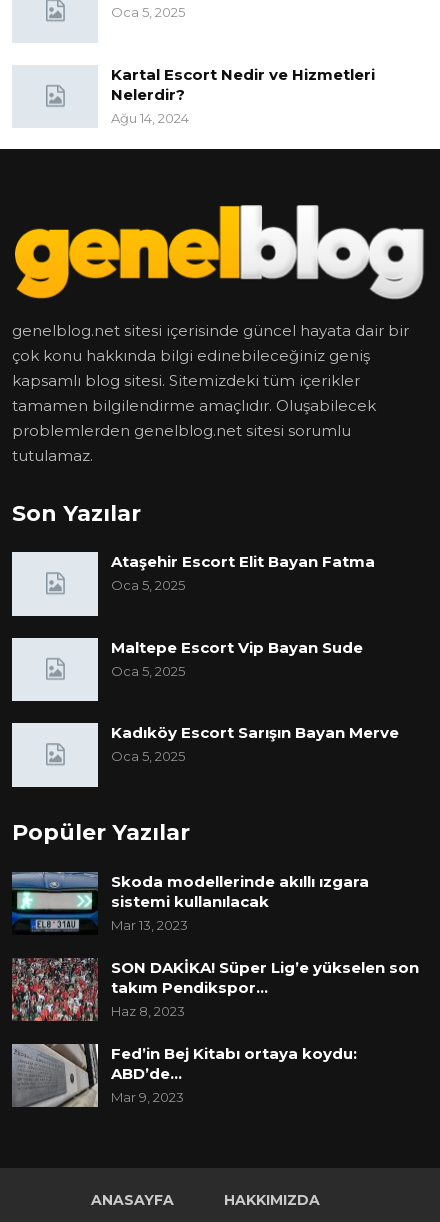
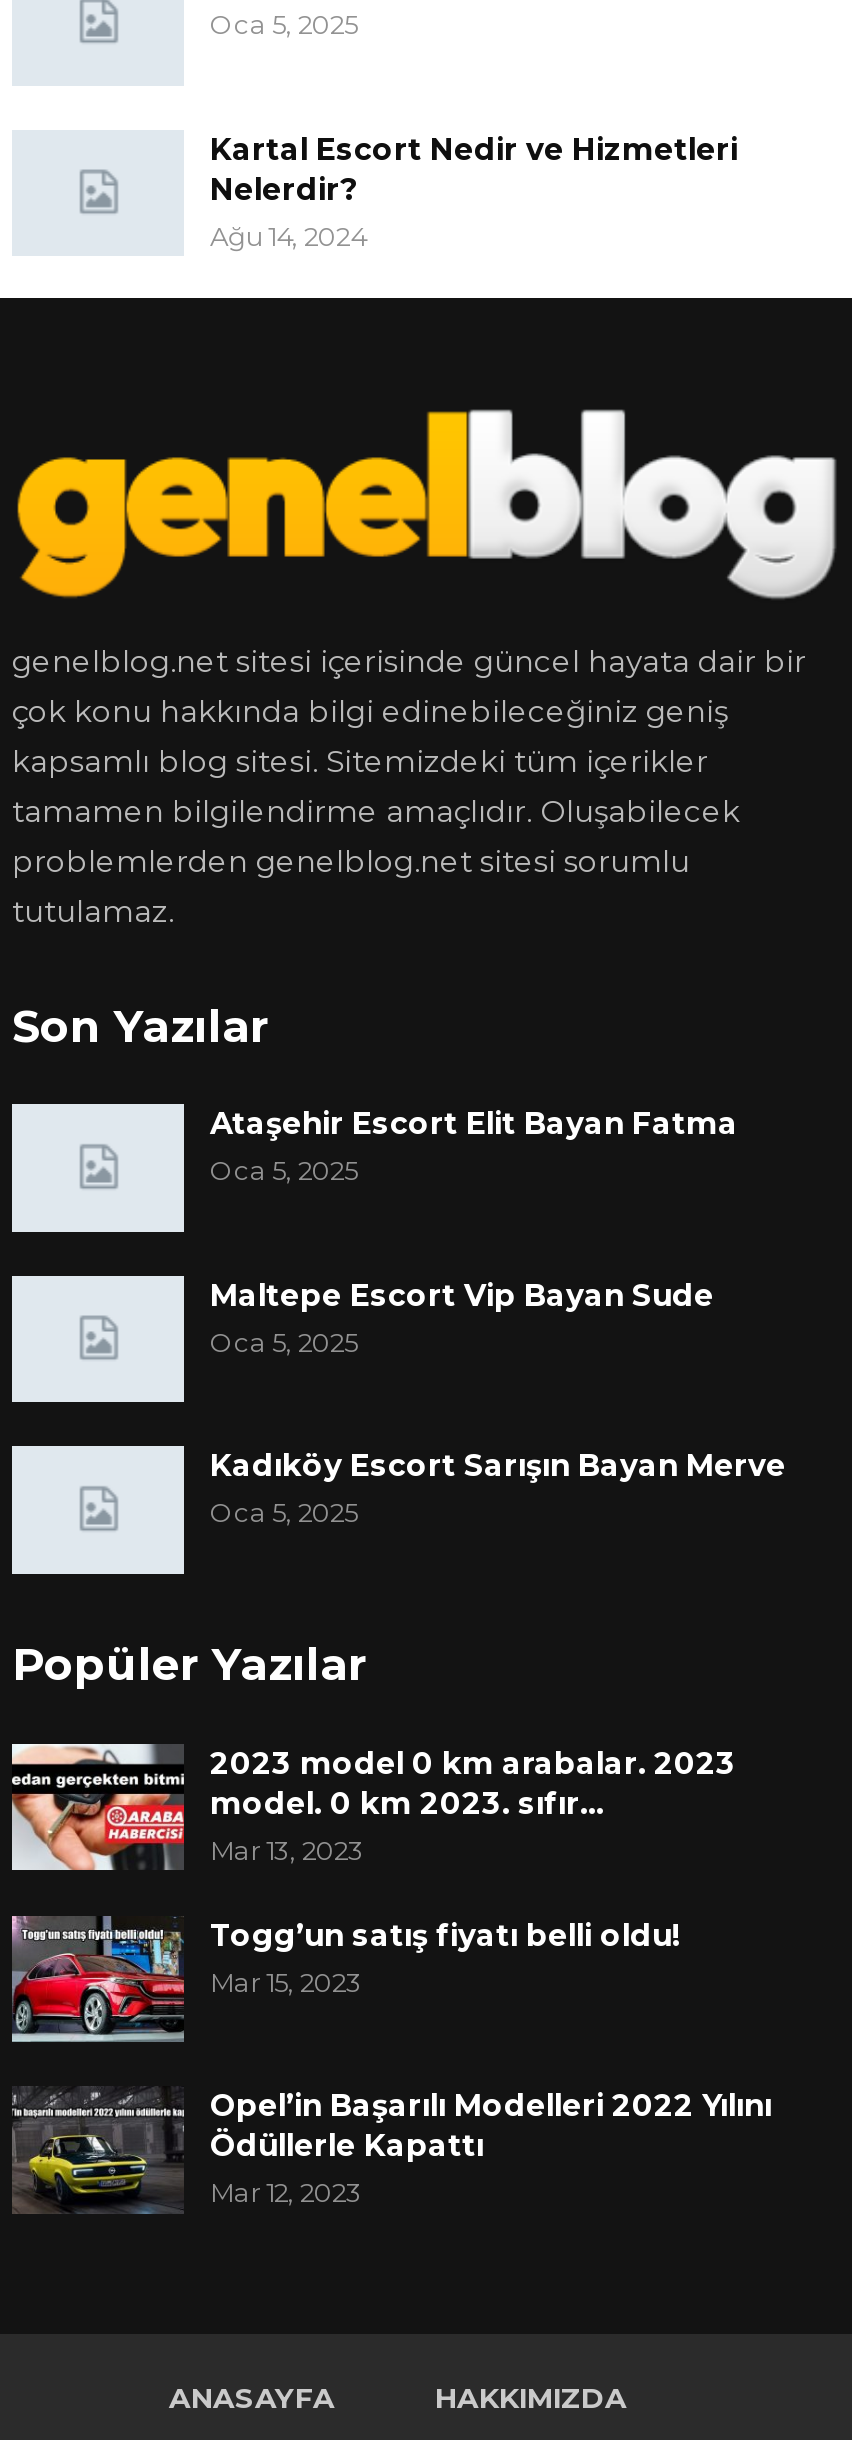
[11,872,369,936] [image] | Skoda modellerinde akıllı ızgara | sistemi kullanılacak -> [10,1743,736,1874] [image] | 2023 model 0 km arabalar. 2023 | model. 0 km 2023. sıfır…
[12,957,419,1022] [image] | SON DAKİKA! Süper Lig’e yükselen son | takım Pendikspor… | Haz 8, 2023 -> [12,1915,680,2044] [image] | Togg’un satış fiyatı belli oldu! | Mar 15, 2023
[12,1043,357,1108] [image] | Fed’in Bej Kitabı ortaya koydu: | ABD’de… | Mar 9, 2023 -> [12,2086,772,2214] [image] | Opel’in Başarılı Modelleri 2022 Yılını | Ödüllerle Kapattı | Mar 12, 2023

